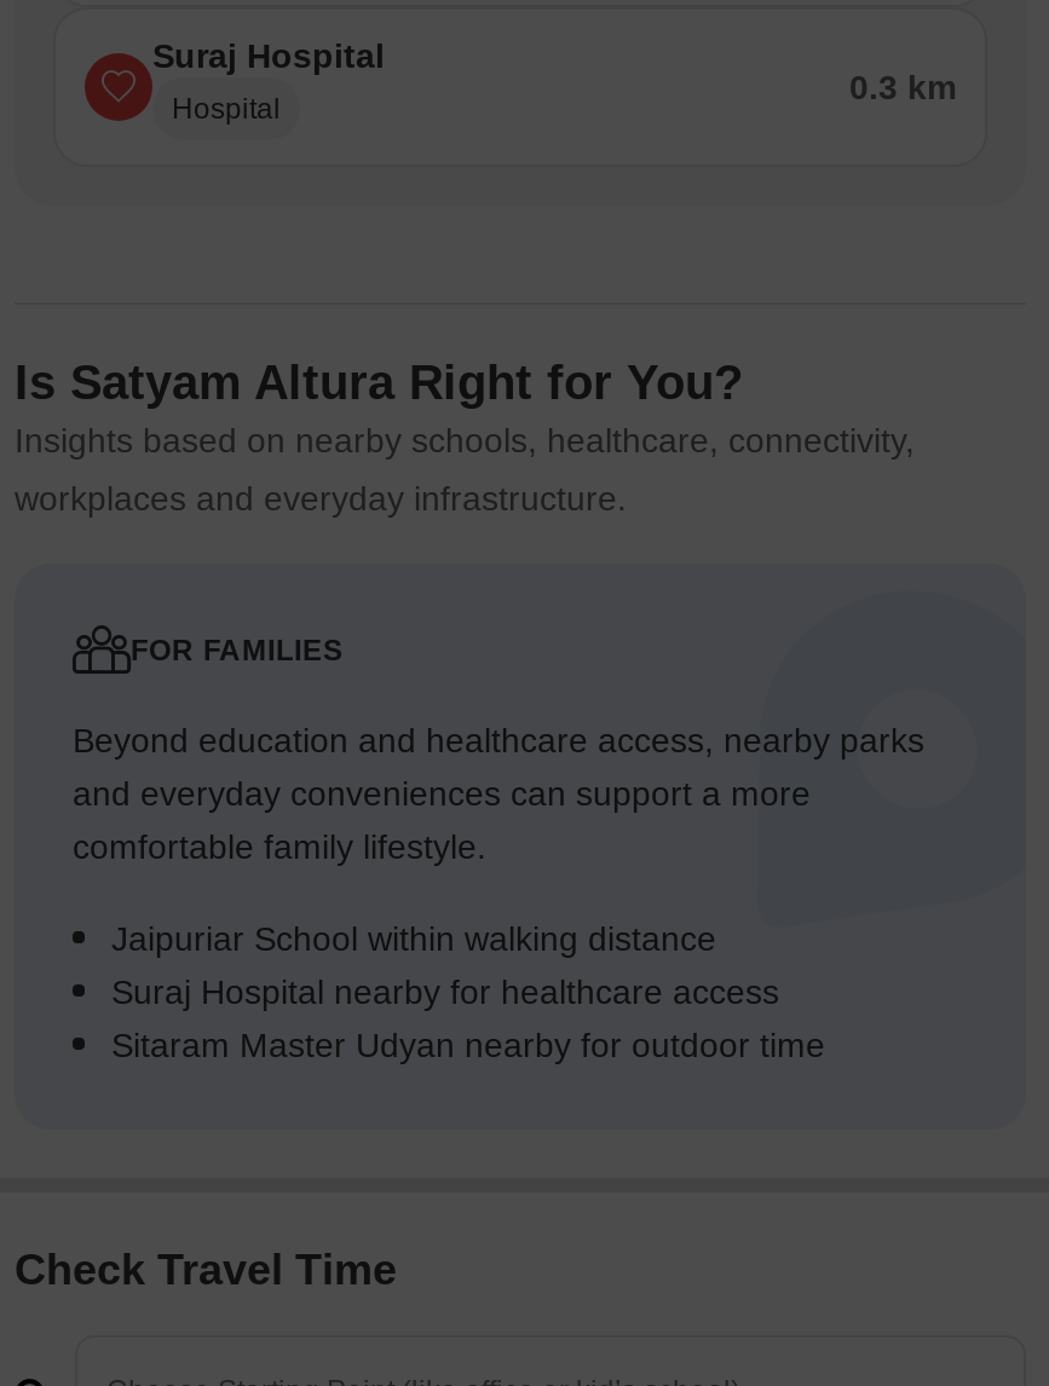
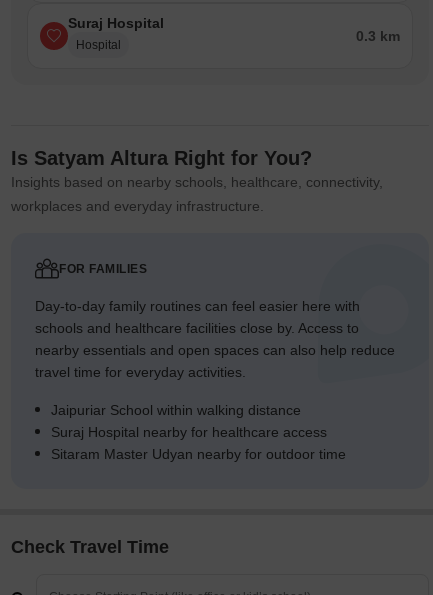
[73,722,924,867] Beyond education and healthcare access, nearby parks | and everyday conveniences can support a more | comfortable family lifestyle. -> [35,298,395,380] Day-to-day family routines can feel easier here with | schools and healthcare facilities close by. Access to | nearby essentials and open spaces can also help reduce | travel time for everyday activities.

